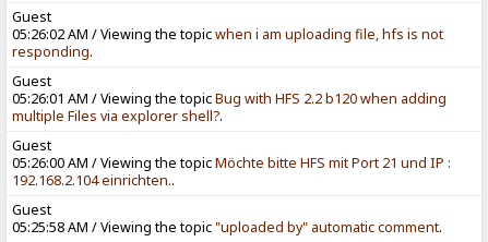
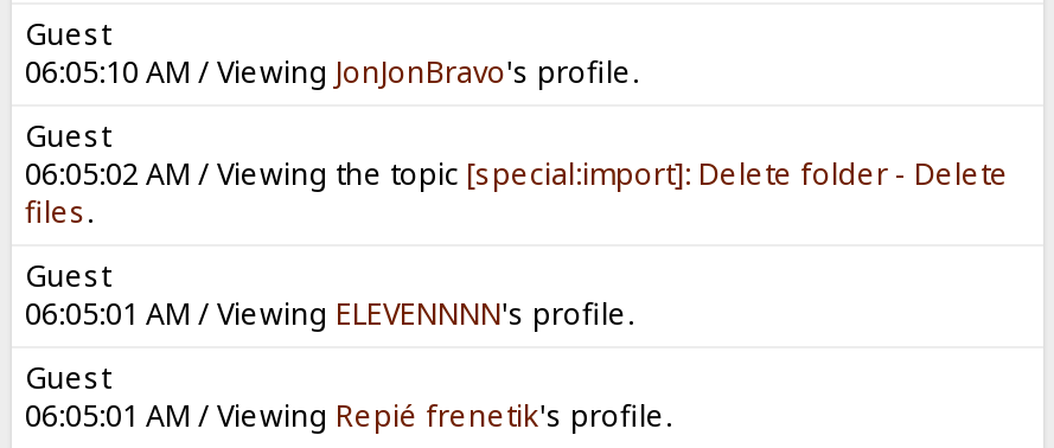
[13,26,444,62] 05:26:02 AM / Viewing the topic when i am uploading file, hfs is not | responding. -> [25,53,639,94] 06:05:10 AM / Viewing JonJonBravo's profile.
[13,90,447,126] 05:26:01 AM / Viewing the topic Bug with HFS 2.2 b120 when adding | multiple Files via explorer shell?. -> [25,155,1009,233] 06:05:02 AM / Viewing the topic [special:import]: Delete folder - Delete | files.
[13,154,451,190] 05:26:00 AM / Viewing the topic Möchte bitte HFS mit Port 21 und IP : | 192.168.2.104 einrichten.. -> [25,295,634,335] 06:05:01 AM / Viewing ELEVENNNN's profile.
[13,219,443,237] 05:25:58 AM / Viewing the topic "uploaded by" automatic comment. -> [25,397,672,437] 06:05:01 AM / Viewing Repié frenetik's profile.

